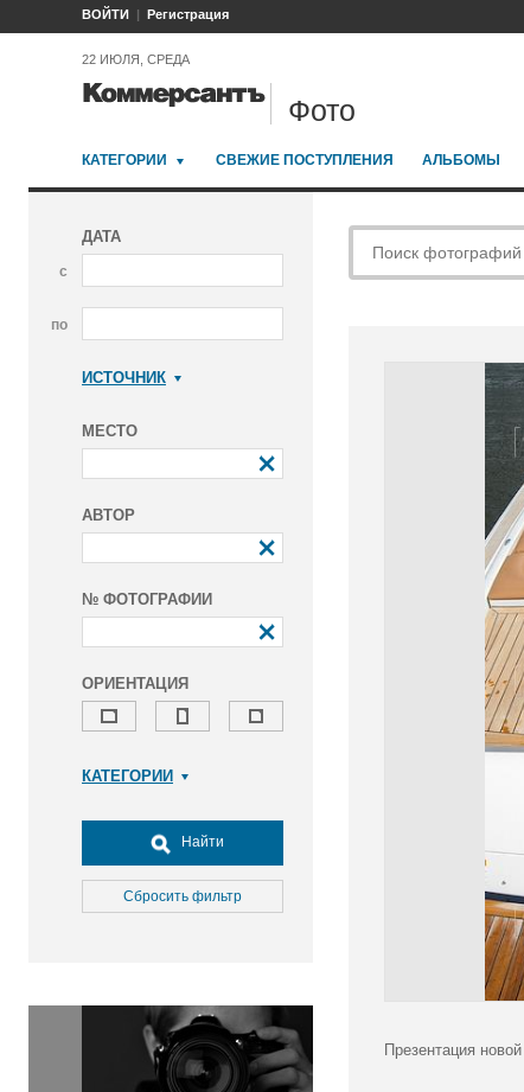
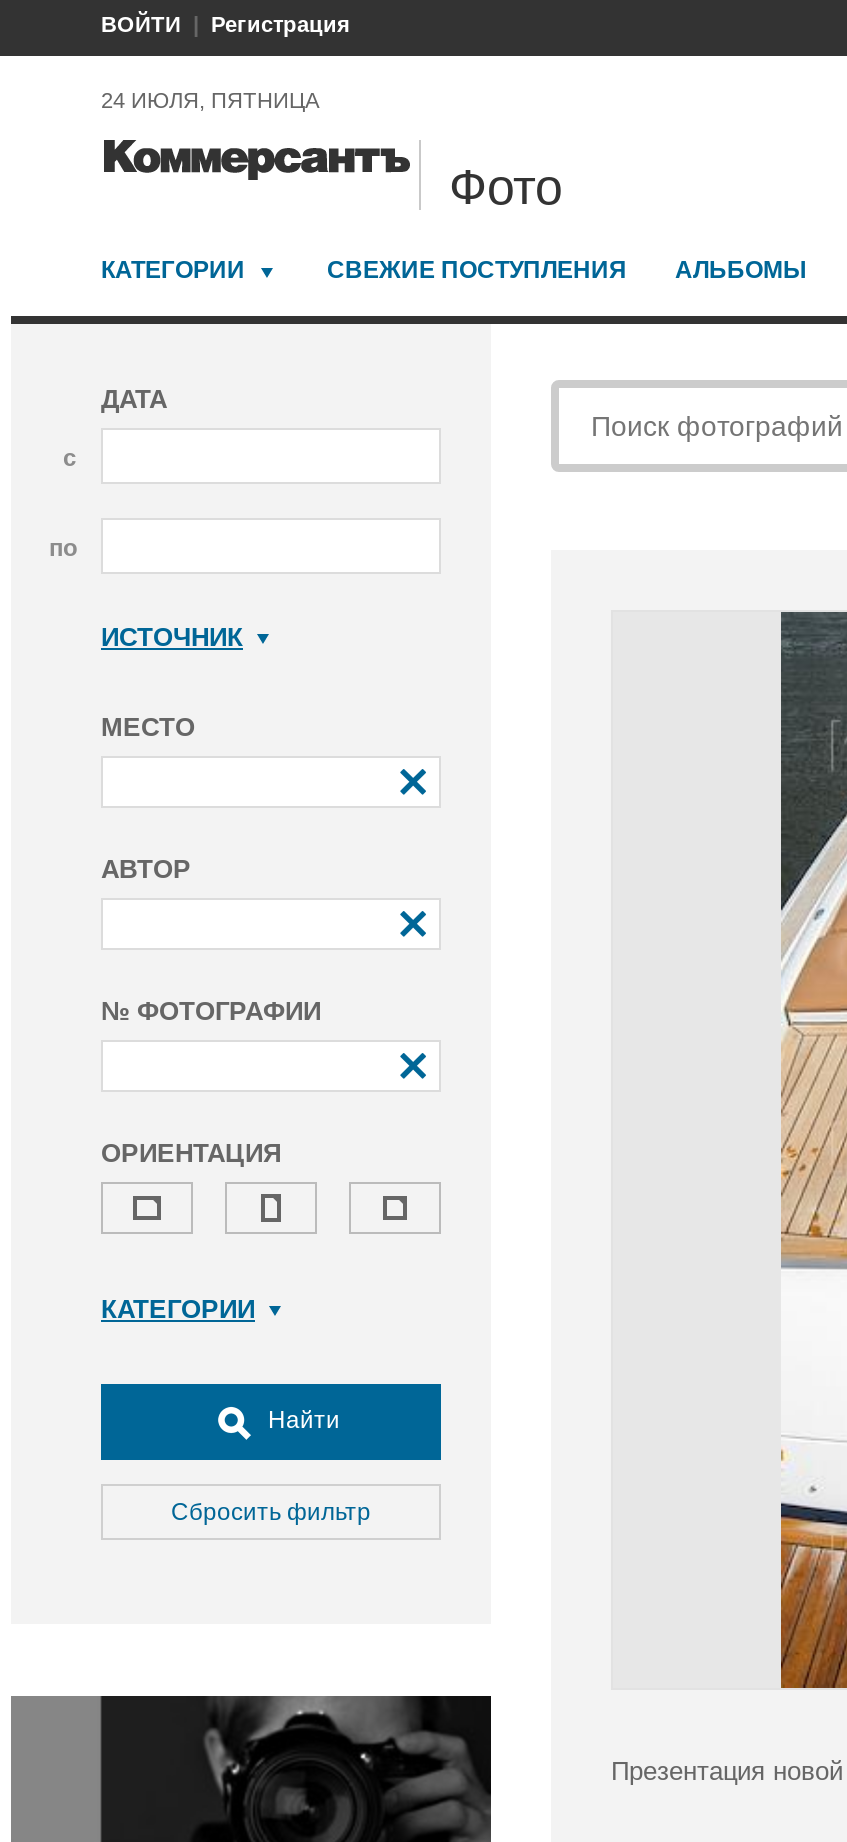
[82,52,190,66] 22 ИЮЛЯ, СРЕДА -> [101,88,319,112] 24 ИЮЛЯ, ПЯТНИЦА

